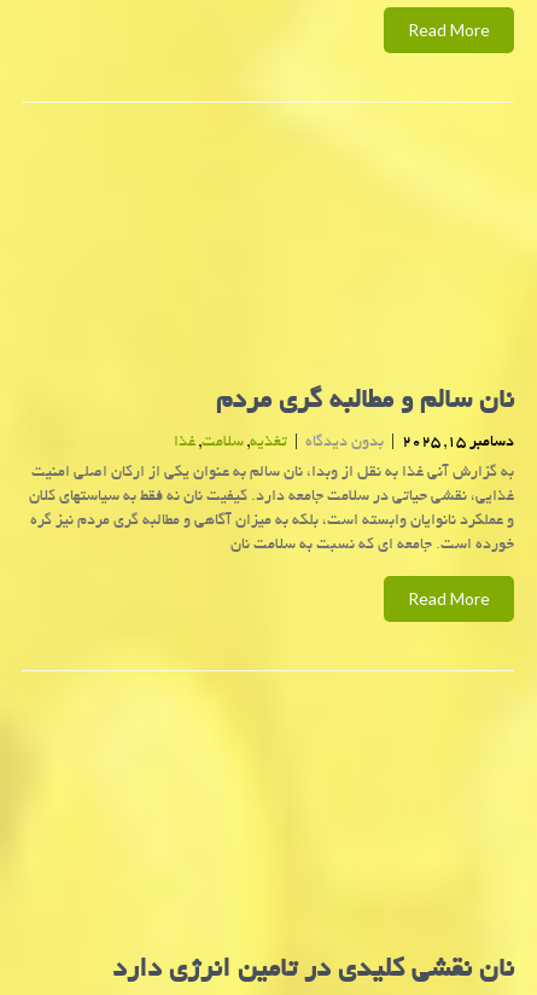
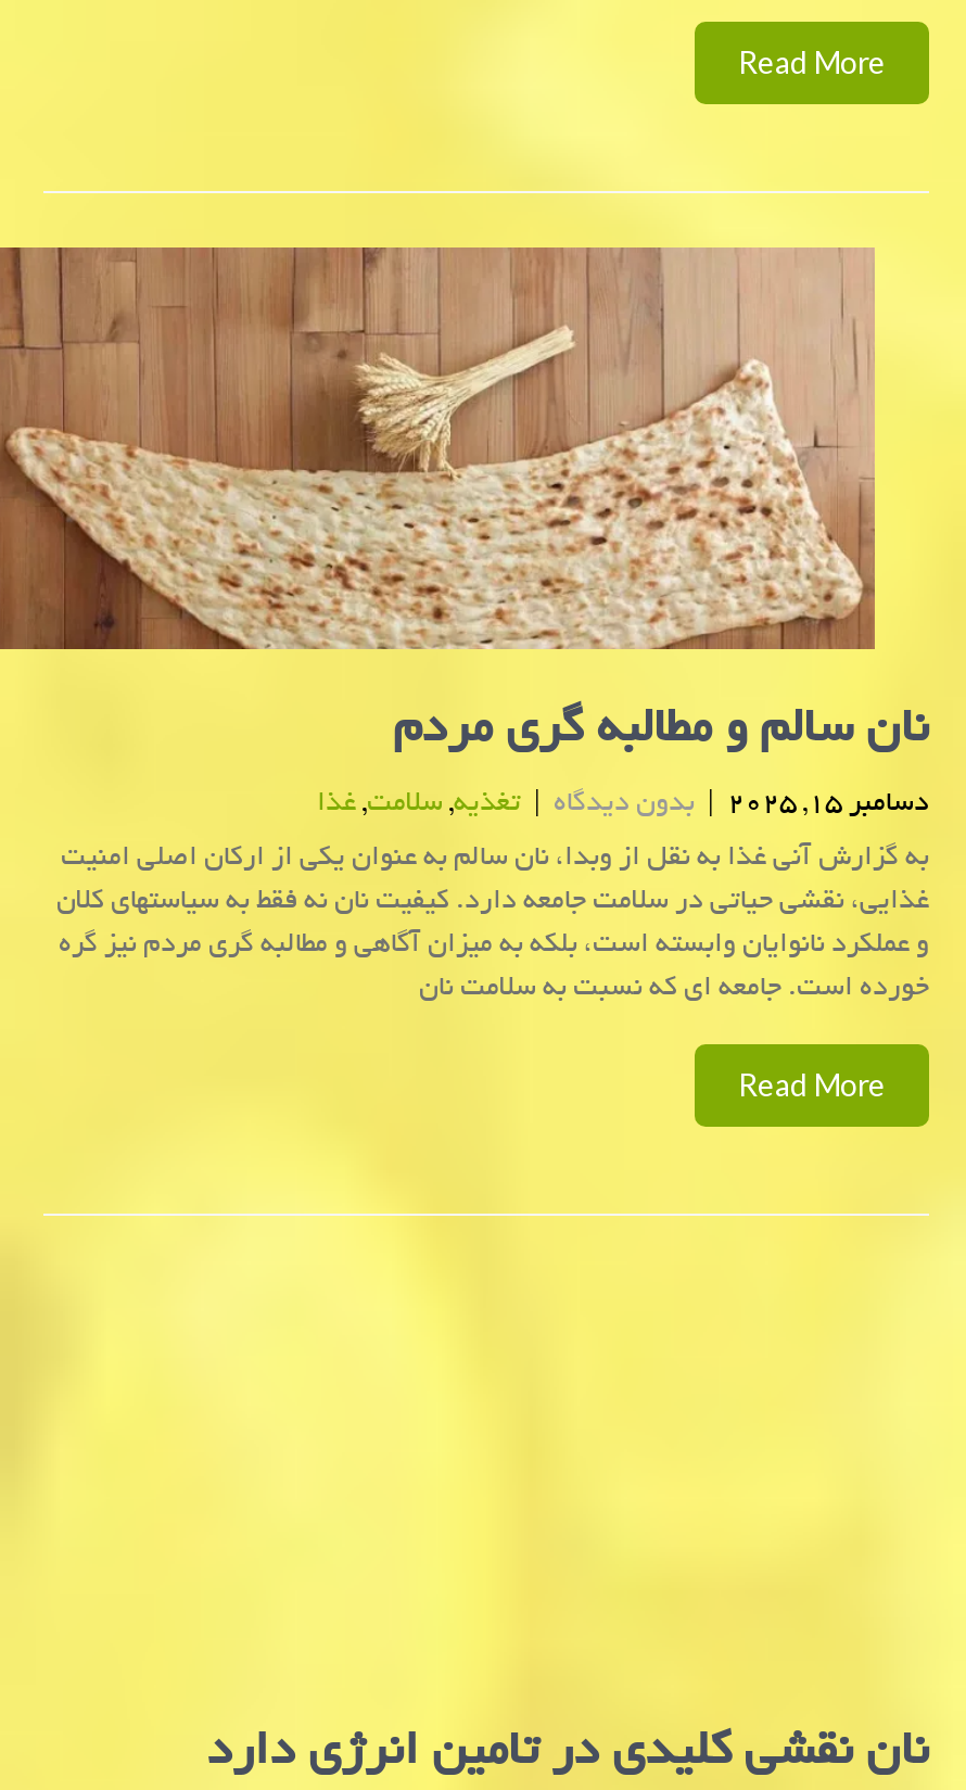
none -> [7,245,877,651] [image]

